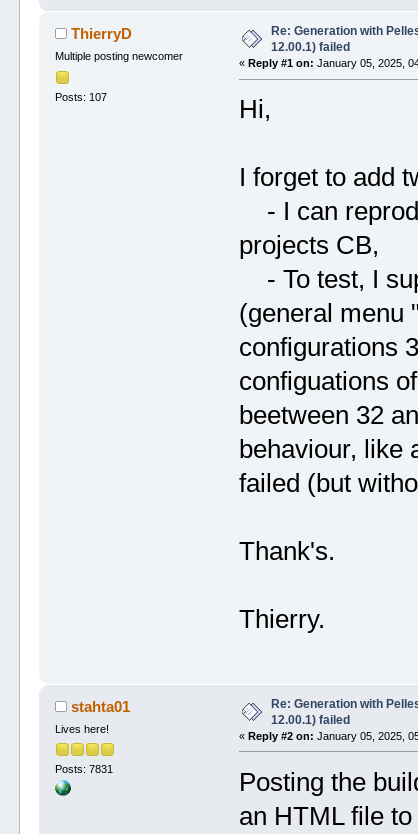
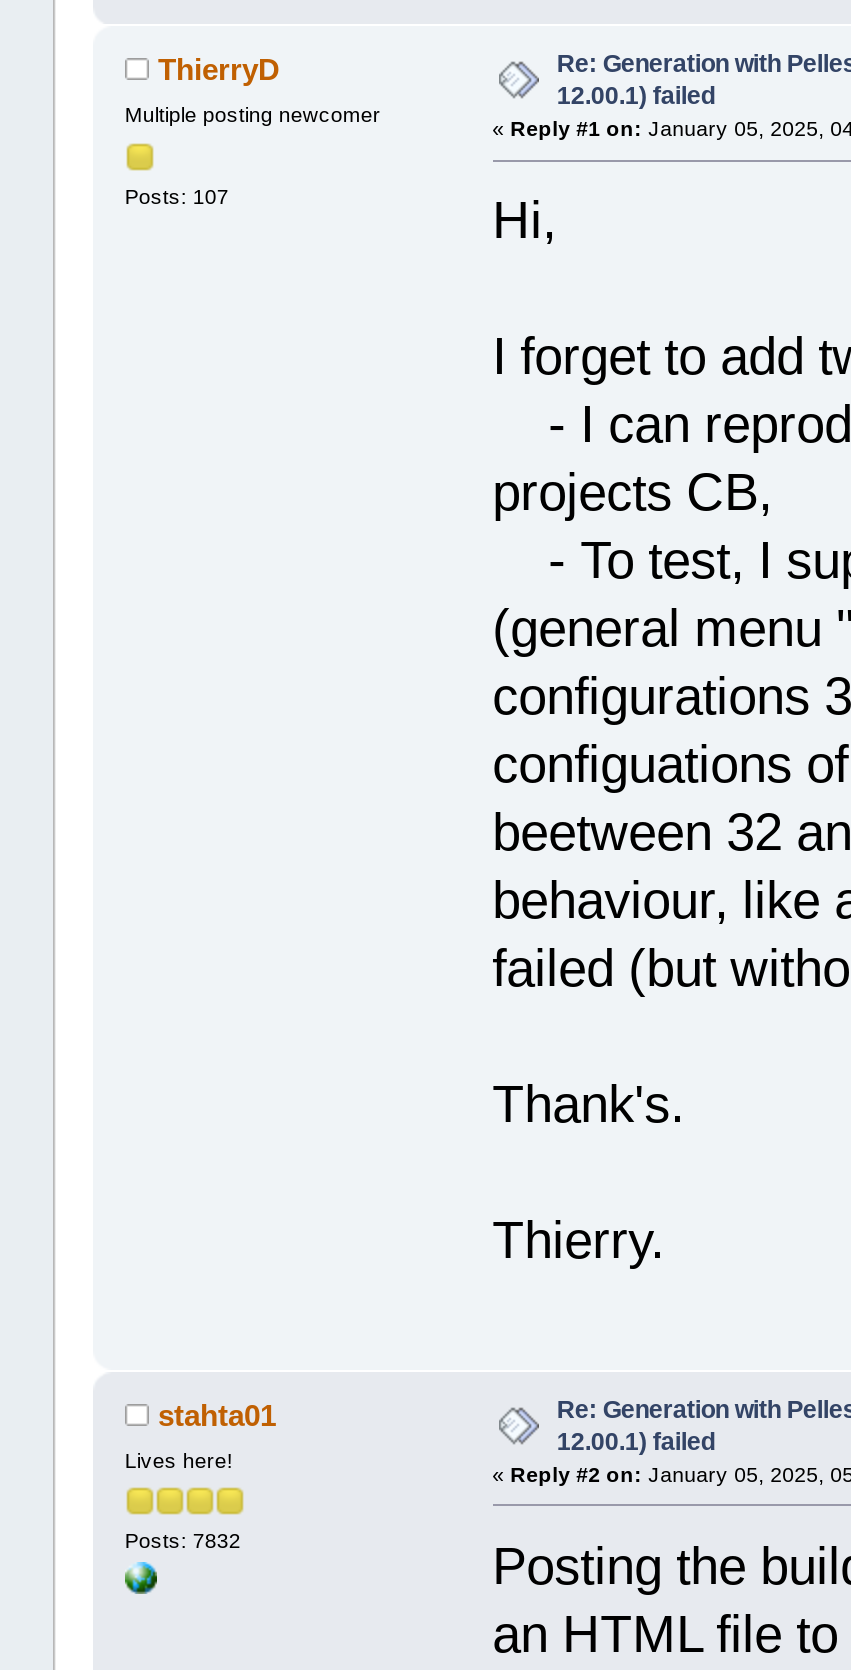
[55,763,113,775] Posts: 7831 -> [125,1528,241,1552] Posts: 7832

